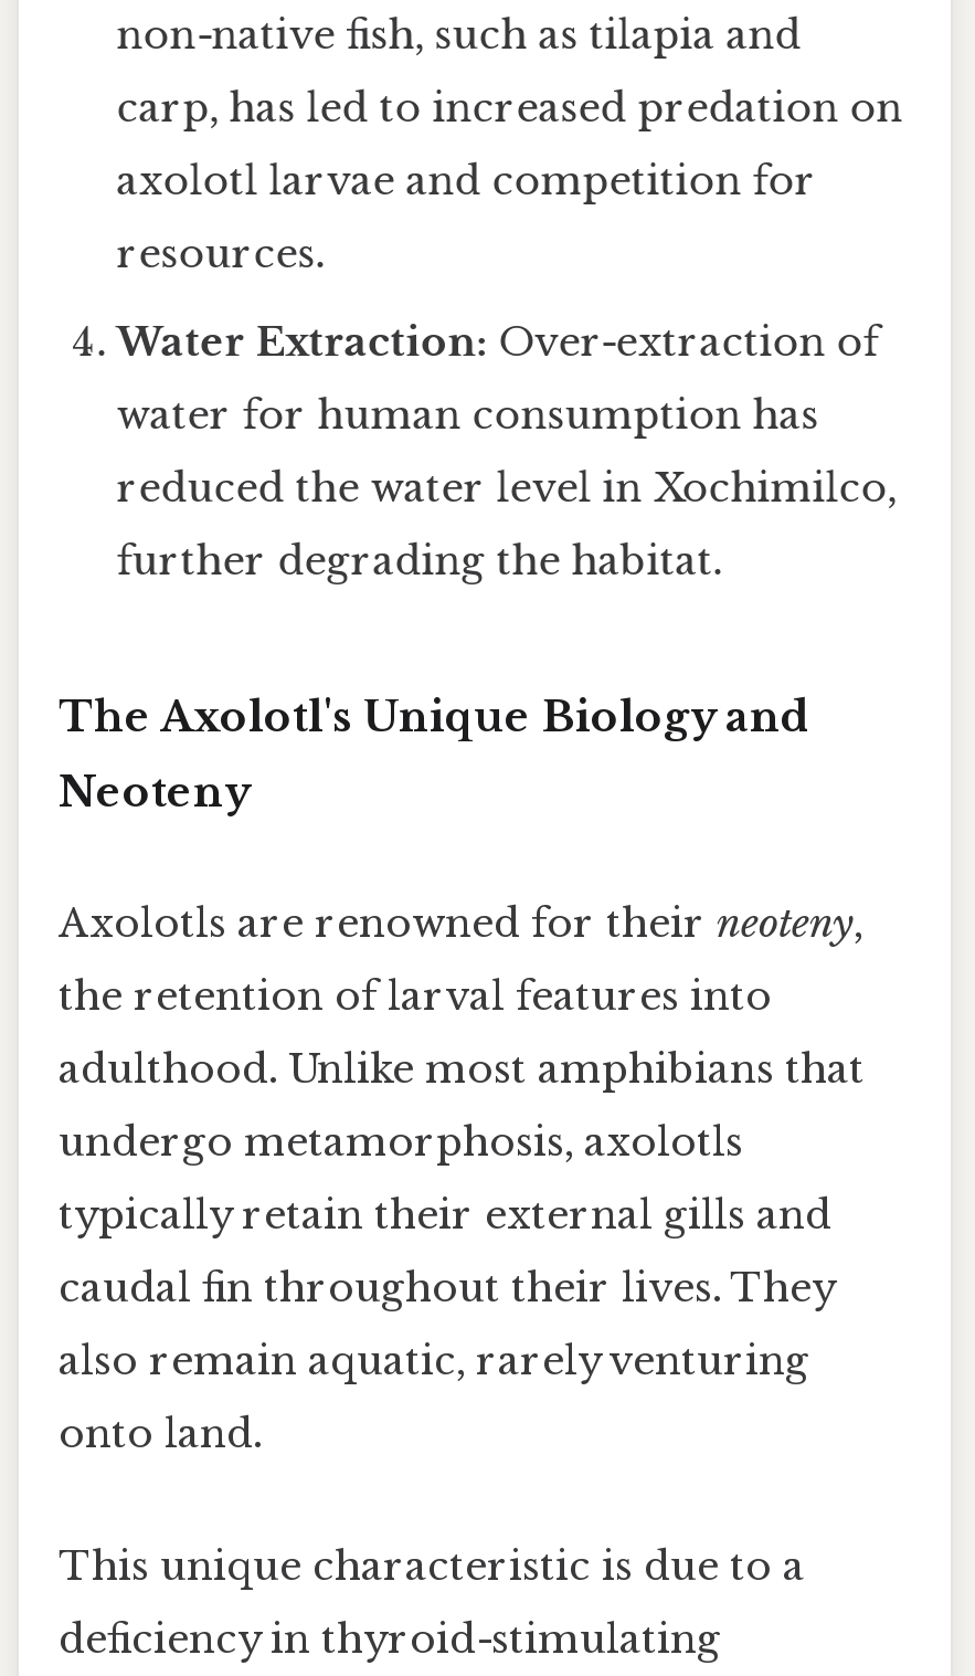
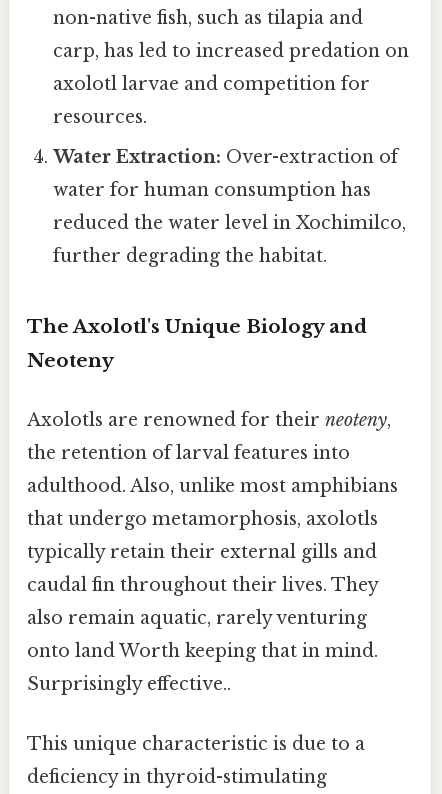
[59,1046,865,1095] adulthood. Unlike most amphibians that -> [27,475,398,497] adulthood. Also, unlike most amphibians
[59,1119,743,1168] undergo metamorphosis, axolotls -> [27,508,378,530] that undergo metamorphosis, axolotls
[59,1411,262,1459] onto land. -> [27,640,378,695] onto land Worth keeping that in mind. | Surprisingly effective..

